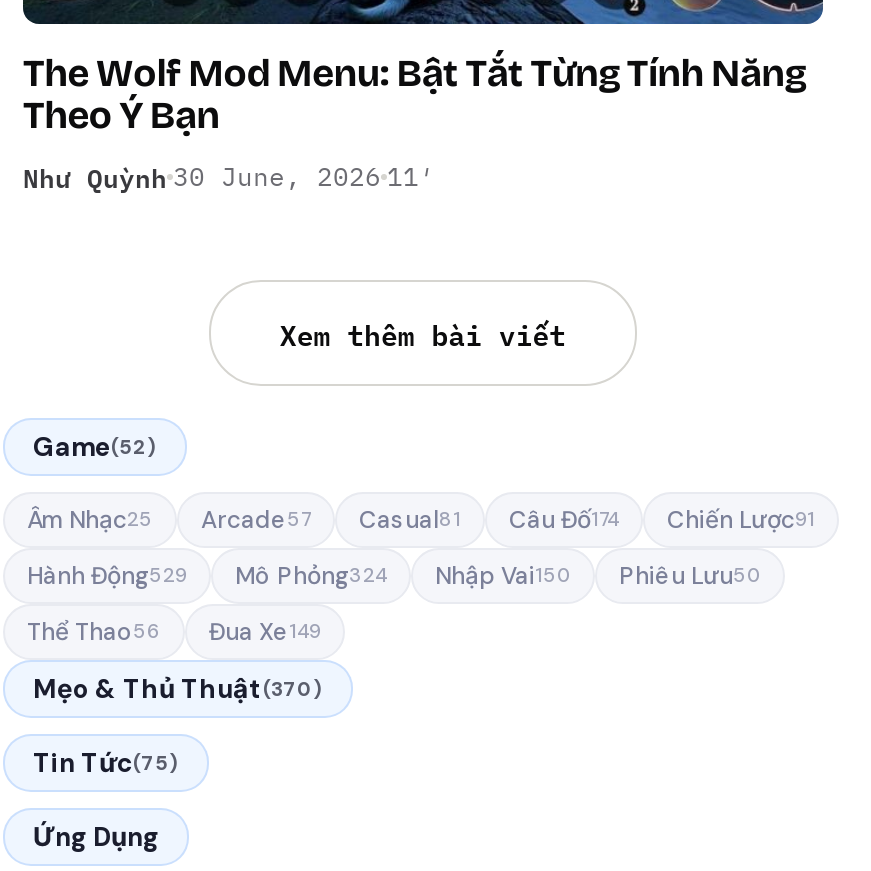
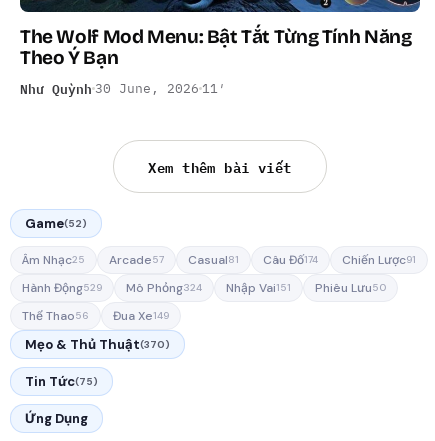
[27,559,761,591] Hành Động529 Mô Phỏng324 Nhập Vai150 Phiêu Lưu50 -> [22,280,386,296] Hành Động529 Mô Phỏng324 Nhập Vai151 Phiêu Lưu50

